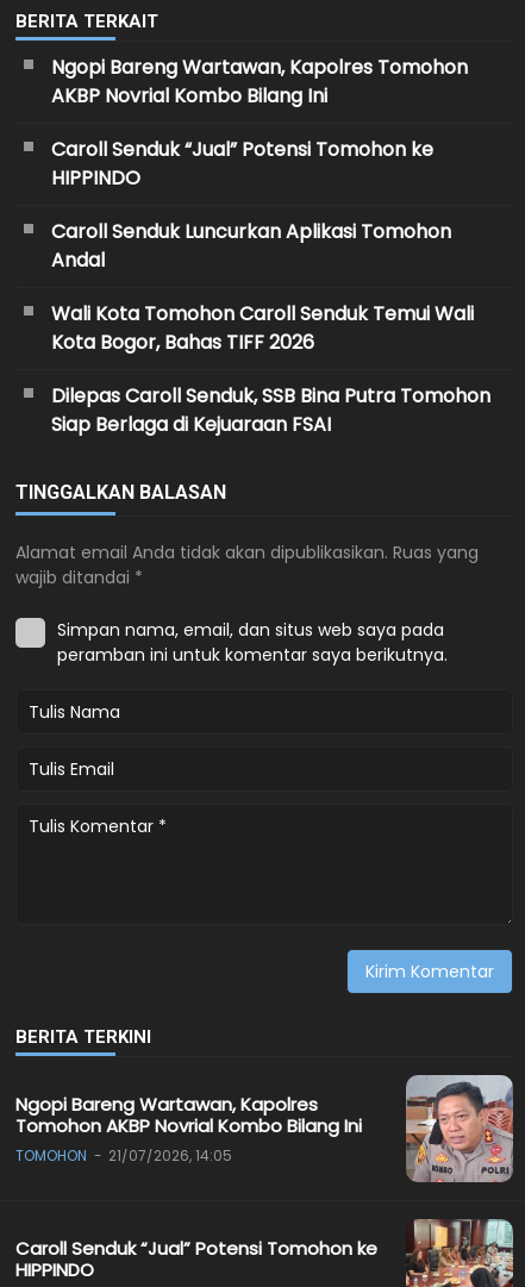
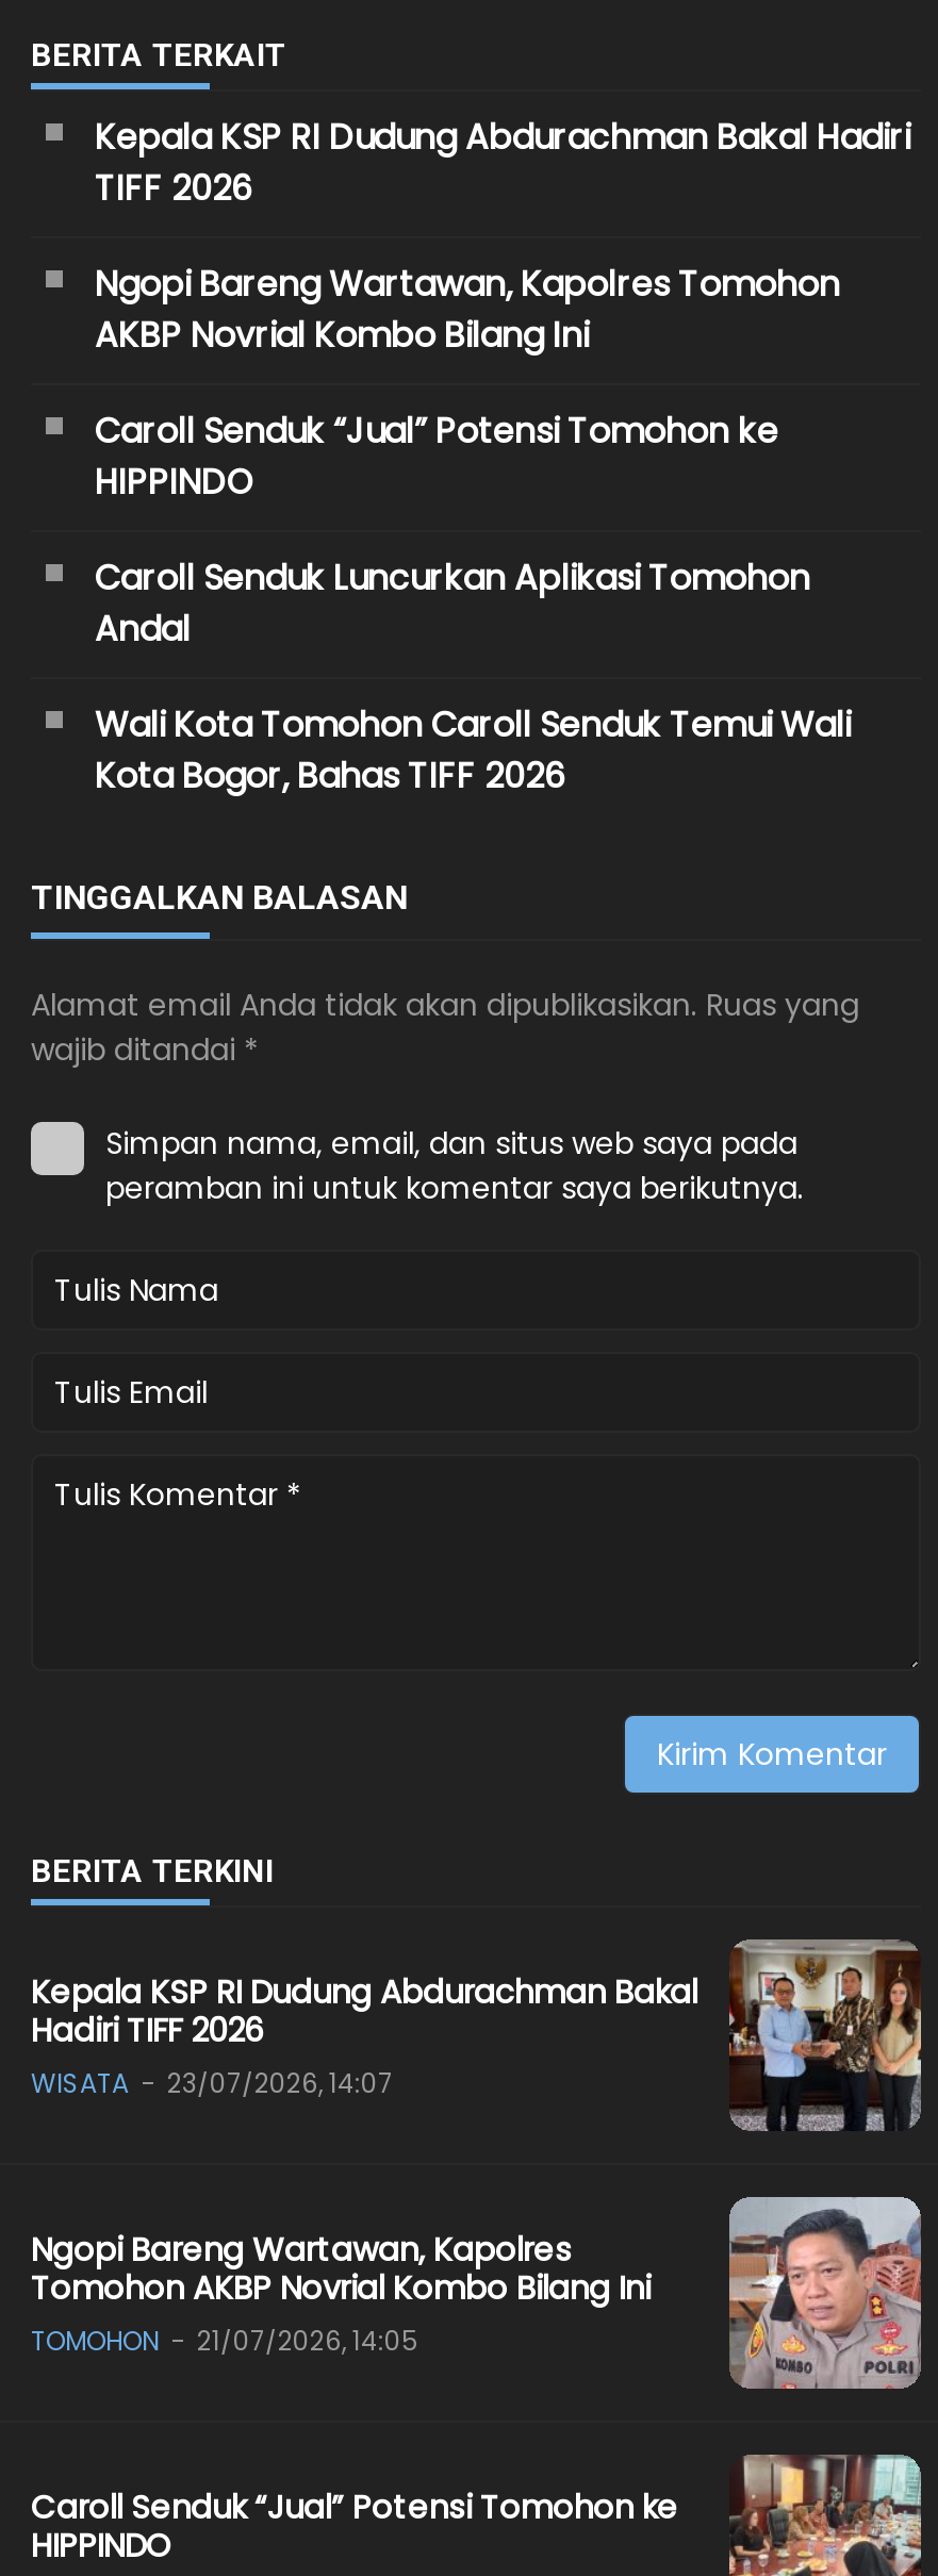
none -> [95,113,910,213] Kepala KSP RI Dudung Abdurachman Bakal Hadiri | TIFF 2026
[51,382,490,438] Dilepas Caroll Senduk, SSB Bina Putra Tomohon | Siap Berlaga di Kejuaraan FSAI -> none
none -> [31,1937,923,2131] [image] | Kepala KSP RI Dudung Abdurachman Bakal | Hadiri TIFF 2026 | WISATA | 23/07/2026, 14:07

